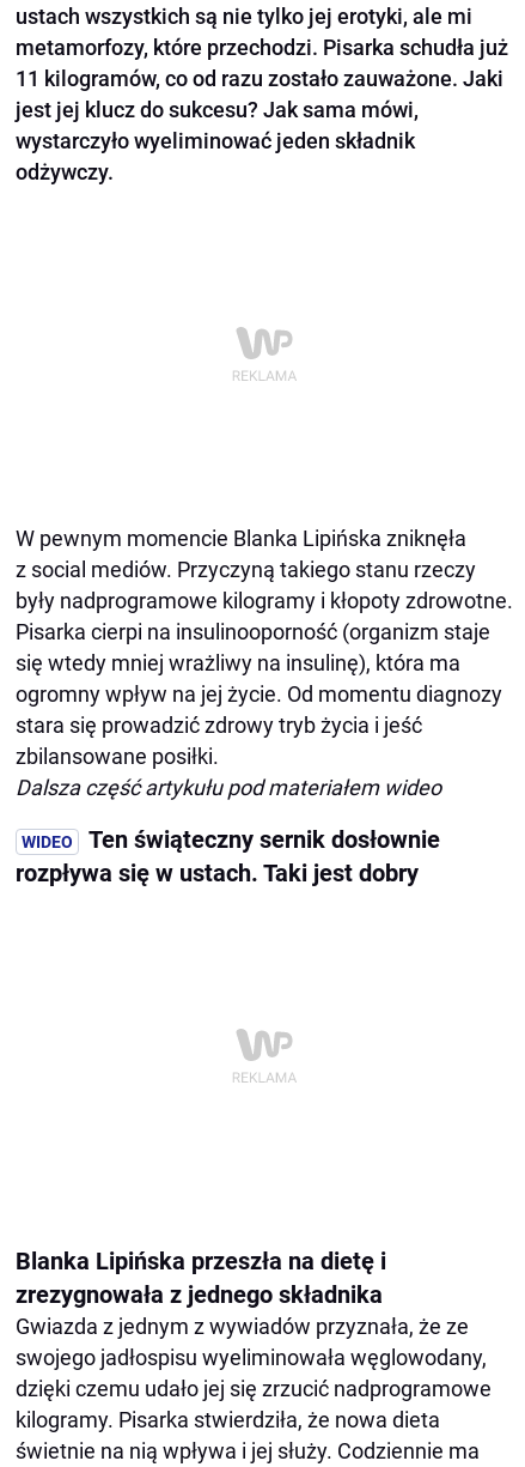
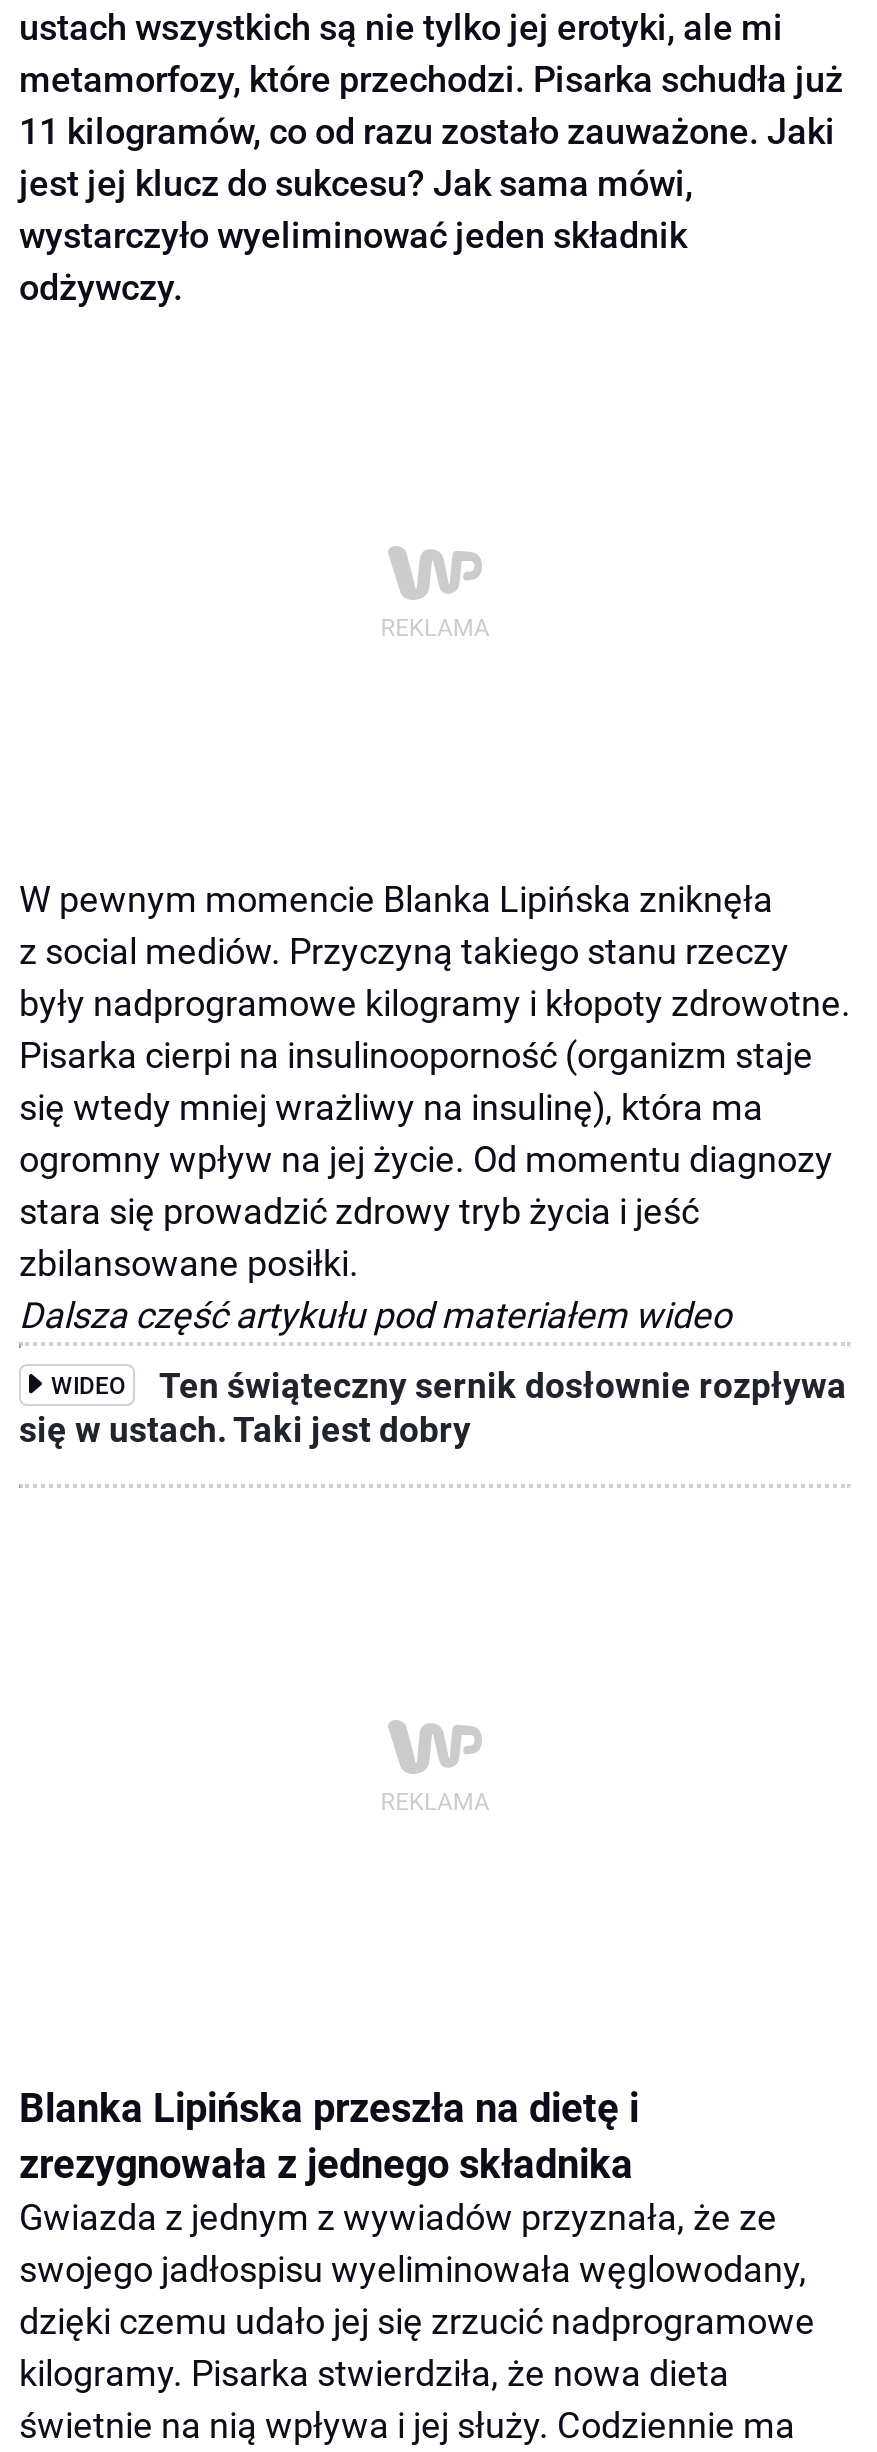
[16,825,440,888] Ten świąteczny sernik dosłownie | rozpływa się w ustach. Taki jest dobry -> [19,1365,847,1449] WIDEO | Ten świąteczny sernik dosłownie rozpływa | się w ustach. Taki jest dobry

